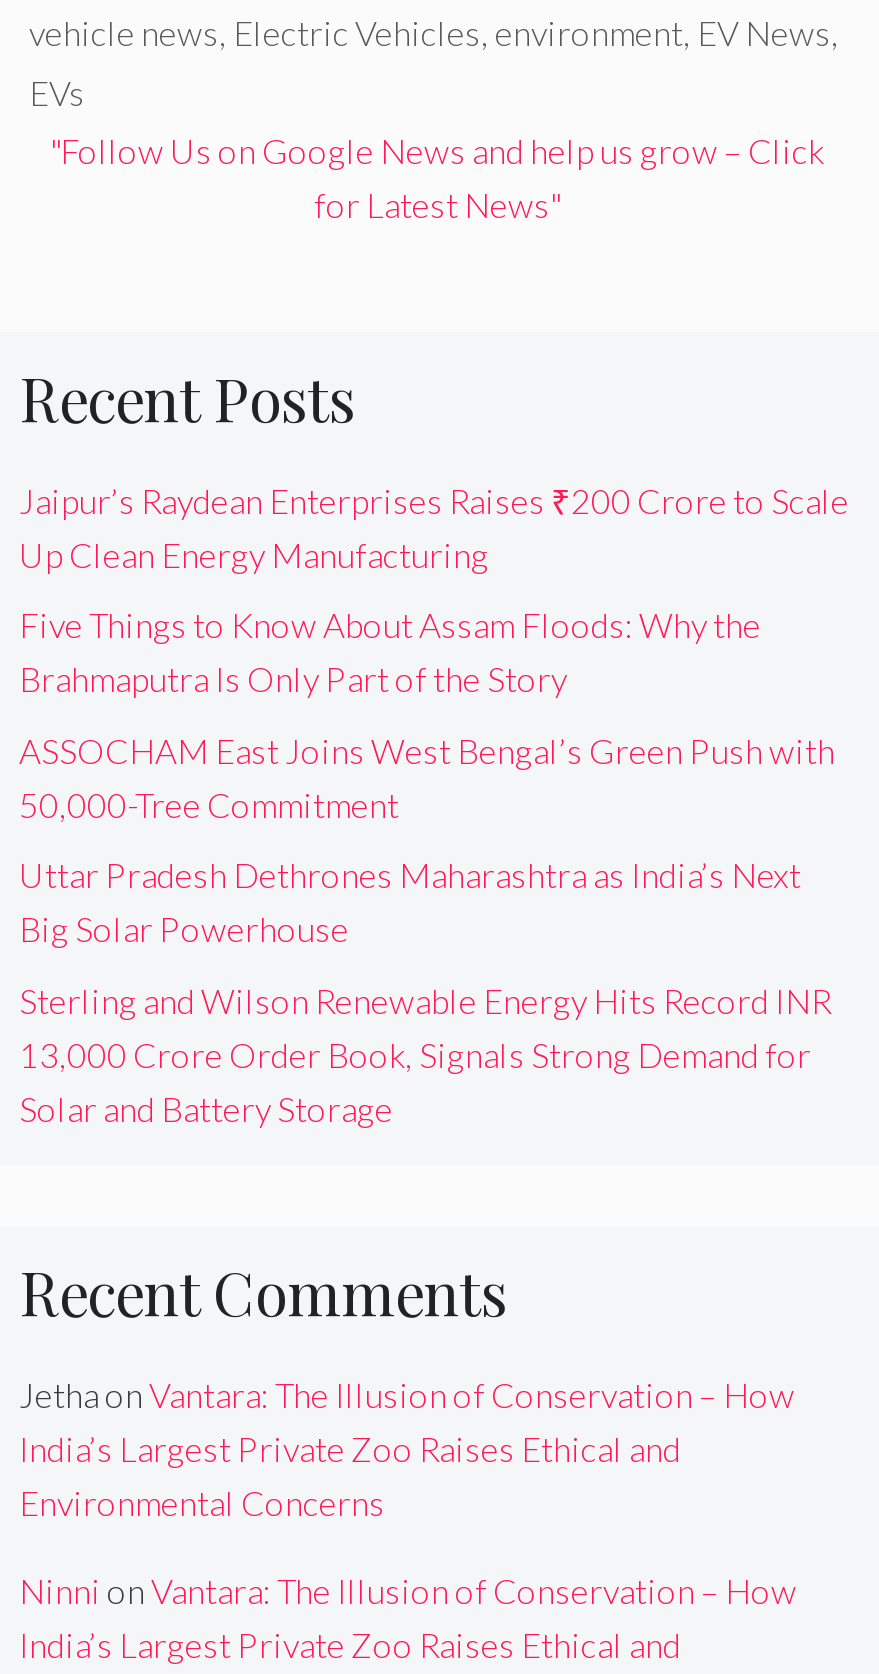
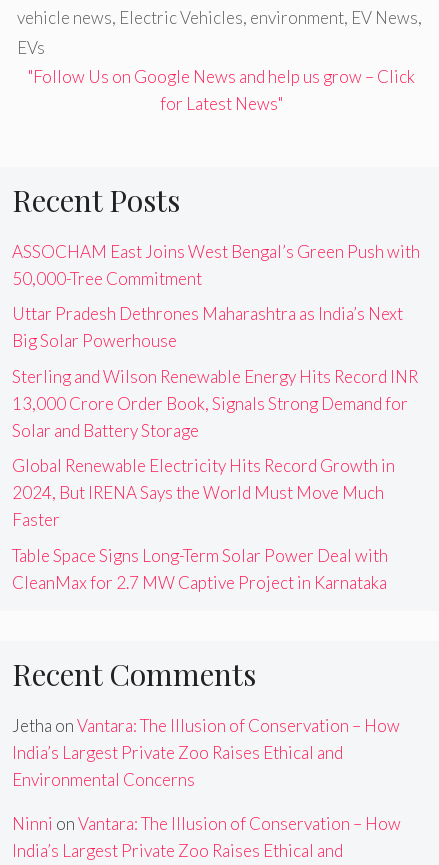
[19,480,849,701] Jaipur’s Raydean Enterprises Raises ₹200 Crore to Scale | Up Clean Energy Manufacturing | Five Things to Know About Assam Floods: Why the | Brahmaputra Is Only Part of the Story -> none
moved [19,730,835,1130] -> [12,241,420,441]: ASSOCHAM East Joins West Bengal’s Green Push with | 50,000-Tree Commitment | Uttar Pradesh Dethrones Maharashtra as India’s Next | Big Solar Powerhouse | Sterling and Wilson Renewable Energy Hits Record INR | 13,000 Crore Order Book, Signals Strong Demand for | Solar and Battery Storage
none -> [12,455,395,593] Global Renewable Electricity Hits Record Growth in | 2024, But IRENA Says the World Must Move Much | Faster | Table Space Signs Long-Term Solar Power Deal with | CleanMax for 2.7 MW Captive Project in Karnataka

